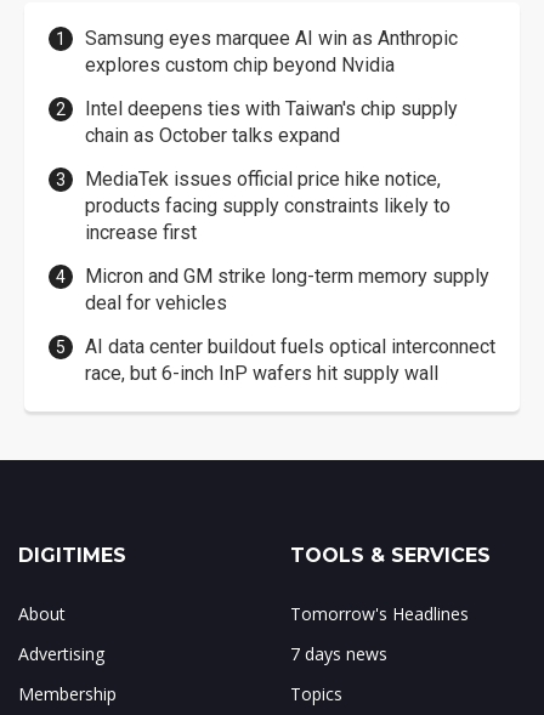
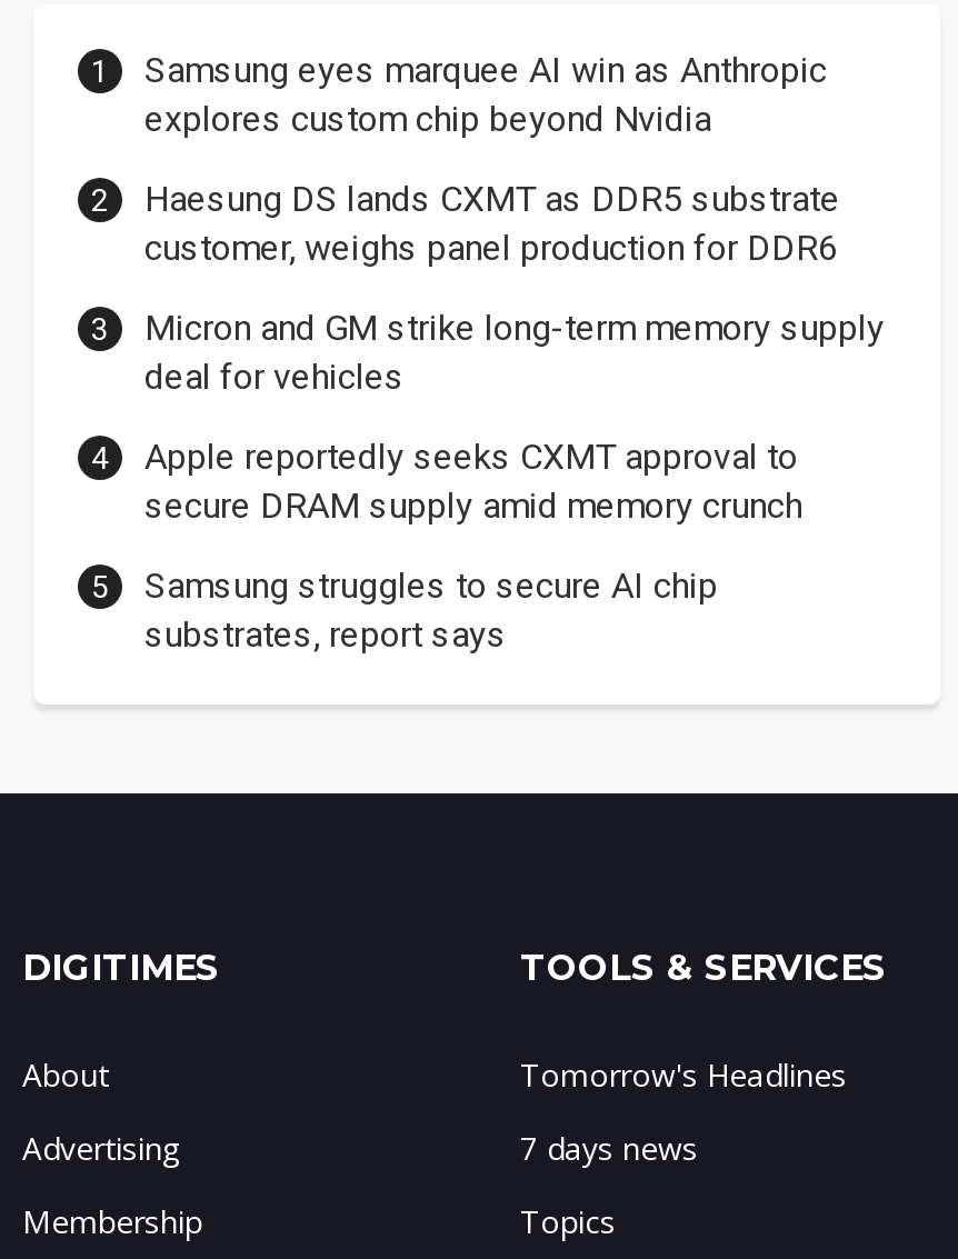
[85,98,458,244] Intel deepens ties with Taiwan's chip supply | chain as October talks expand | MediaTek issues official price hike notice, | products facing supply constraints likely to | increase first -> [144,179,840,270] Haesung DS lands CXMT as DDR5 substrate | customer, weighs panel production for DDR6
moved [85,265,489,315] -> [144,308,885,399]: Micron and GM strike long-term memory supply | deal for vehicles
[85,336,495,385] AI data center buildout fuels optical interconnect | race, but 6-inch InP wafers hit supply wall -> [144,436,802,657] Apple reportedly seeks CXMT approval to | secure DRAM supply amid memory crunch | Samsung struggles to secure AI chip | substrates, report says

